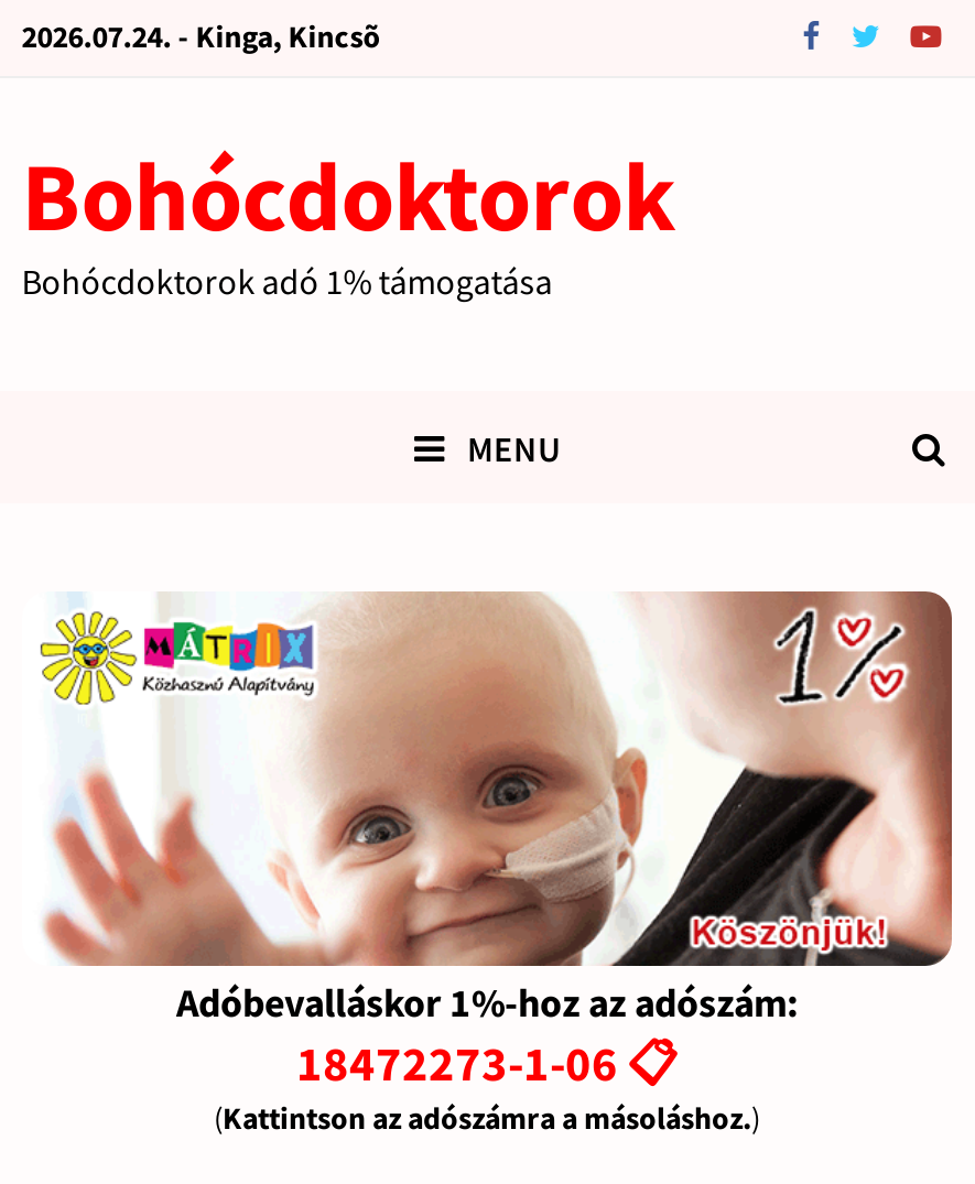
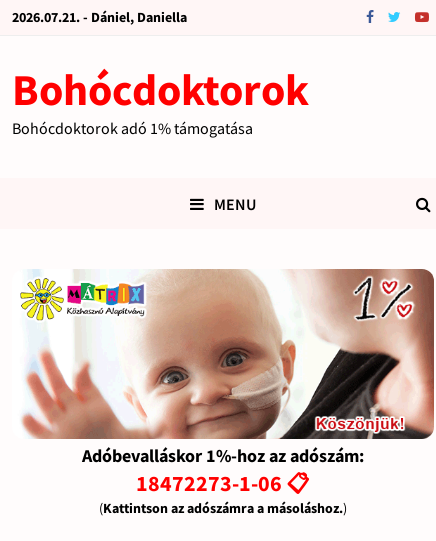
[22,17,381,56] 2026.07.24. - Kinga, Kincsõ -> [12,8,187,26] 2026.07.21. - Dániel, Daniella

